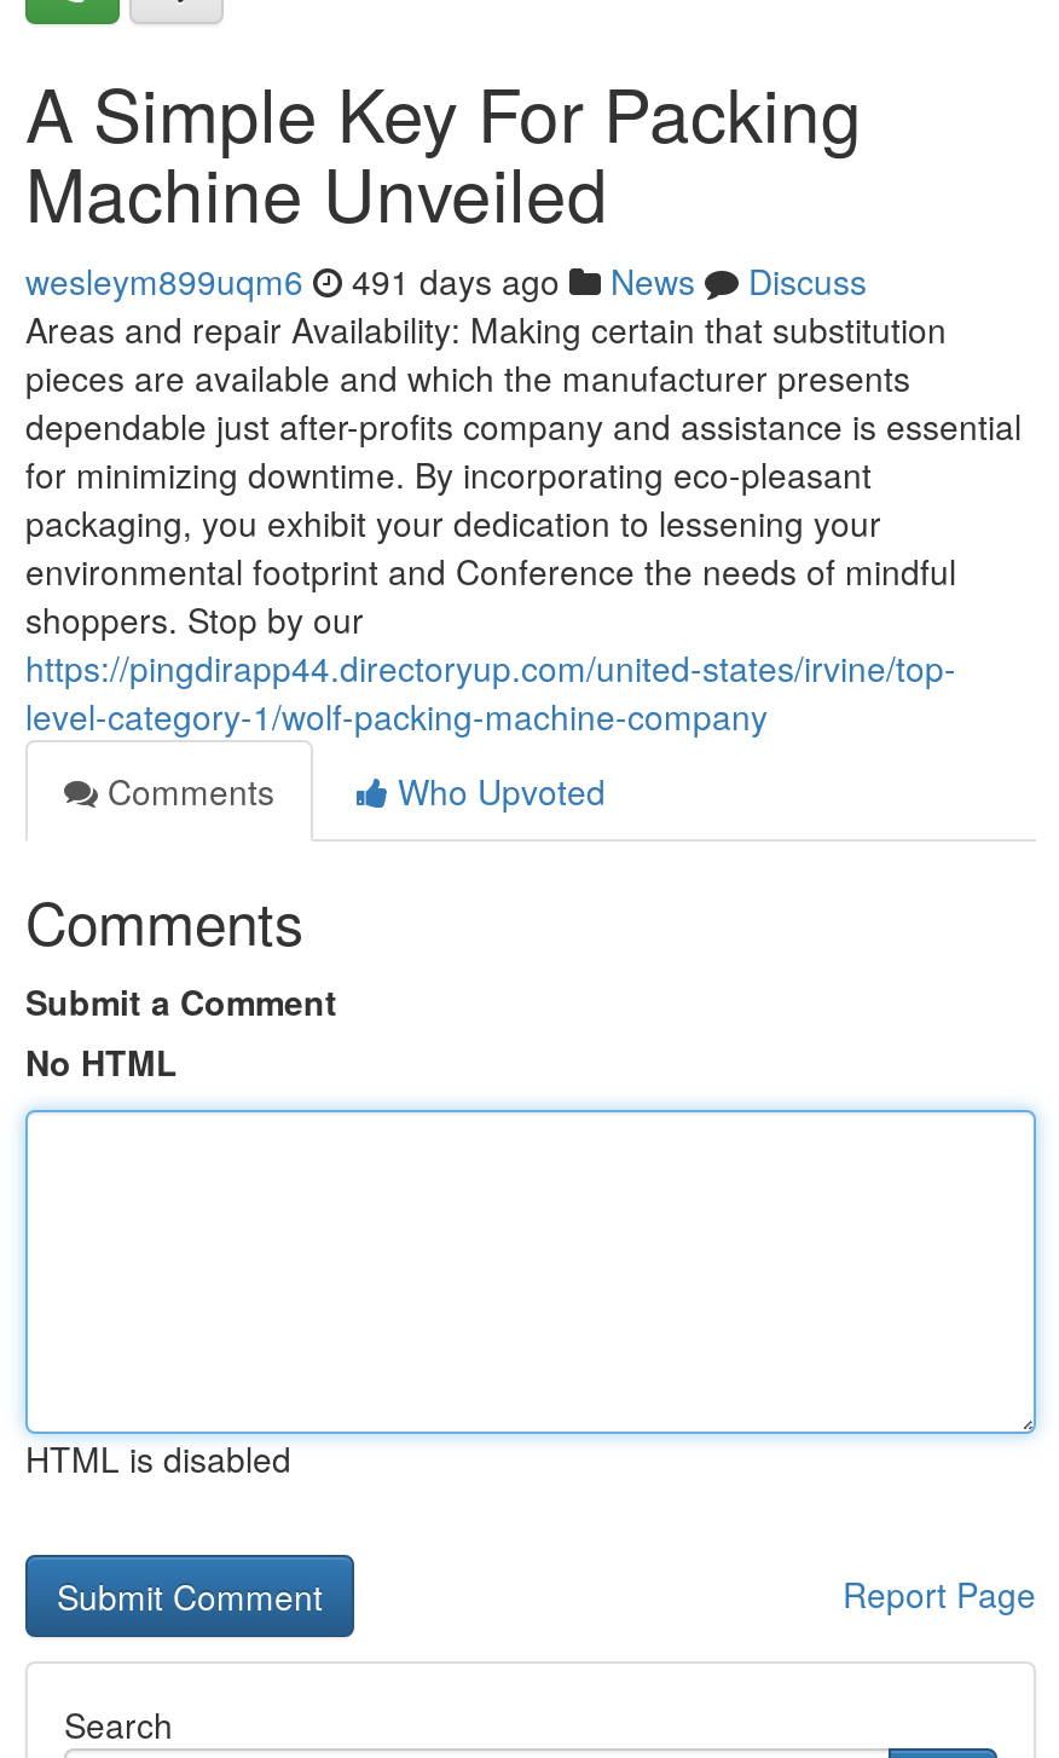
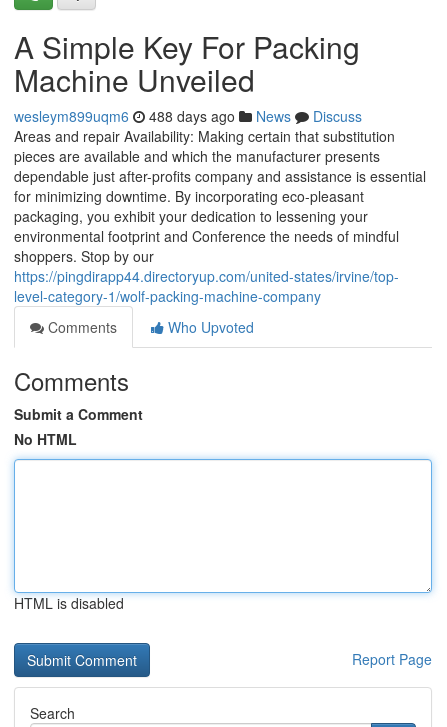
[25,256,867,305] wesleym899uqm6 491 days ago News Discuss -> [14,106,362,126] wesleym899uqm6 488 days ago News Discuss

